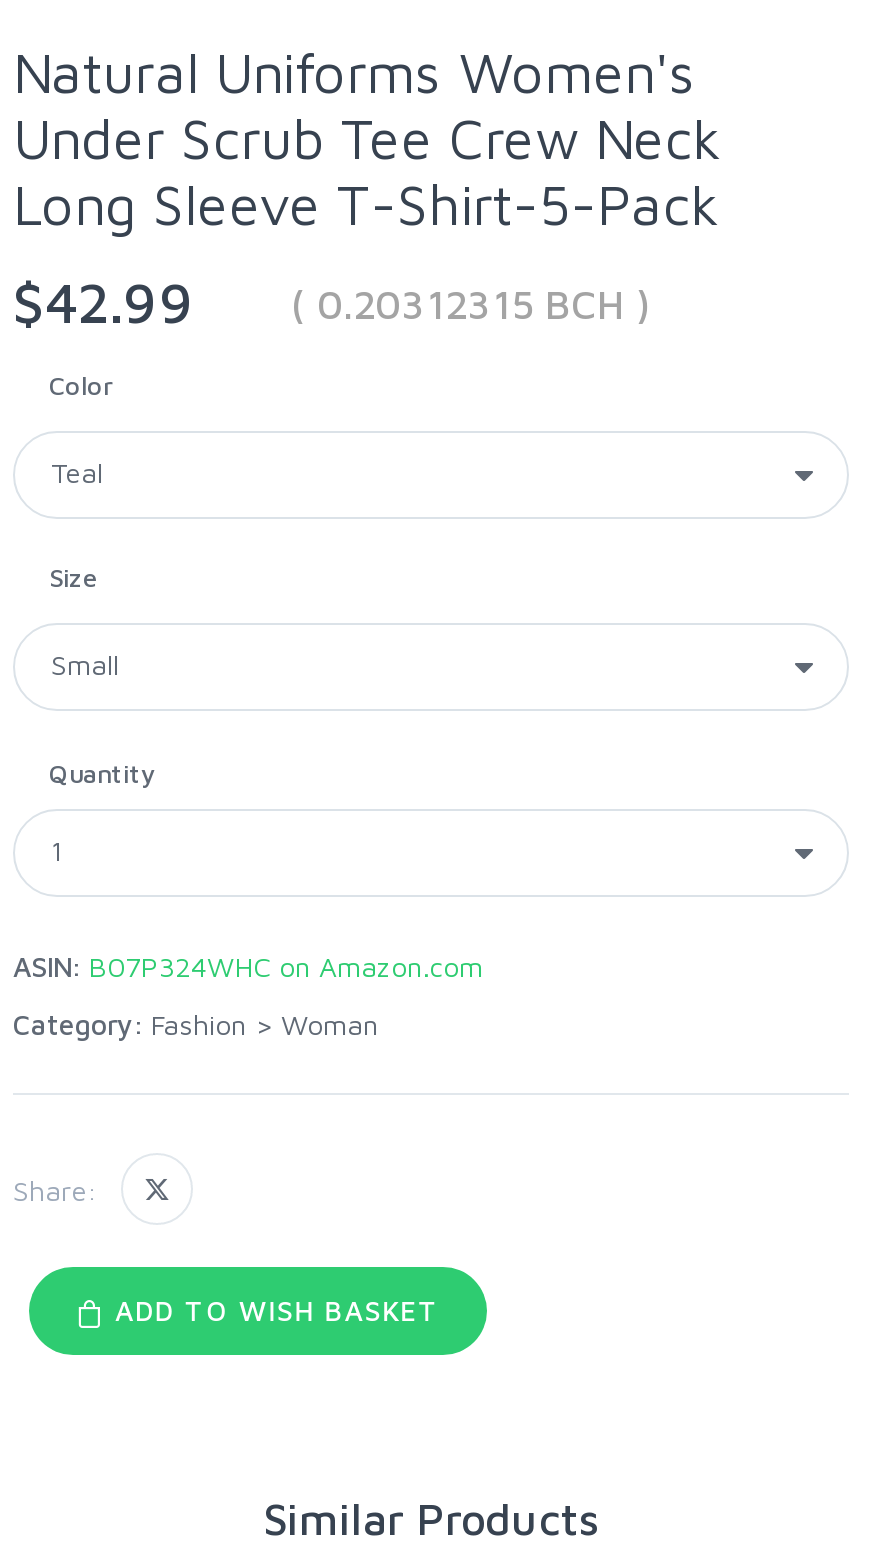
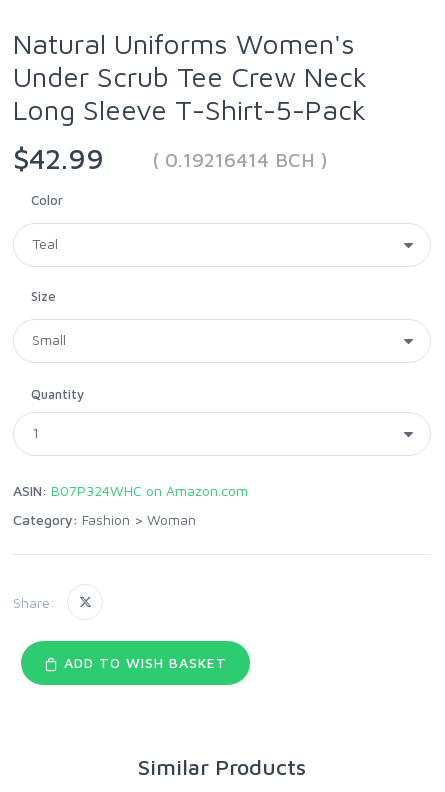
[291,281,651,327] ( 0.20312315 BCH ) -> [152,148,328,171] ( 0.19216414 BCH )

